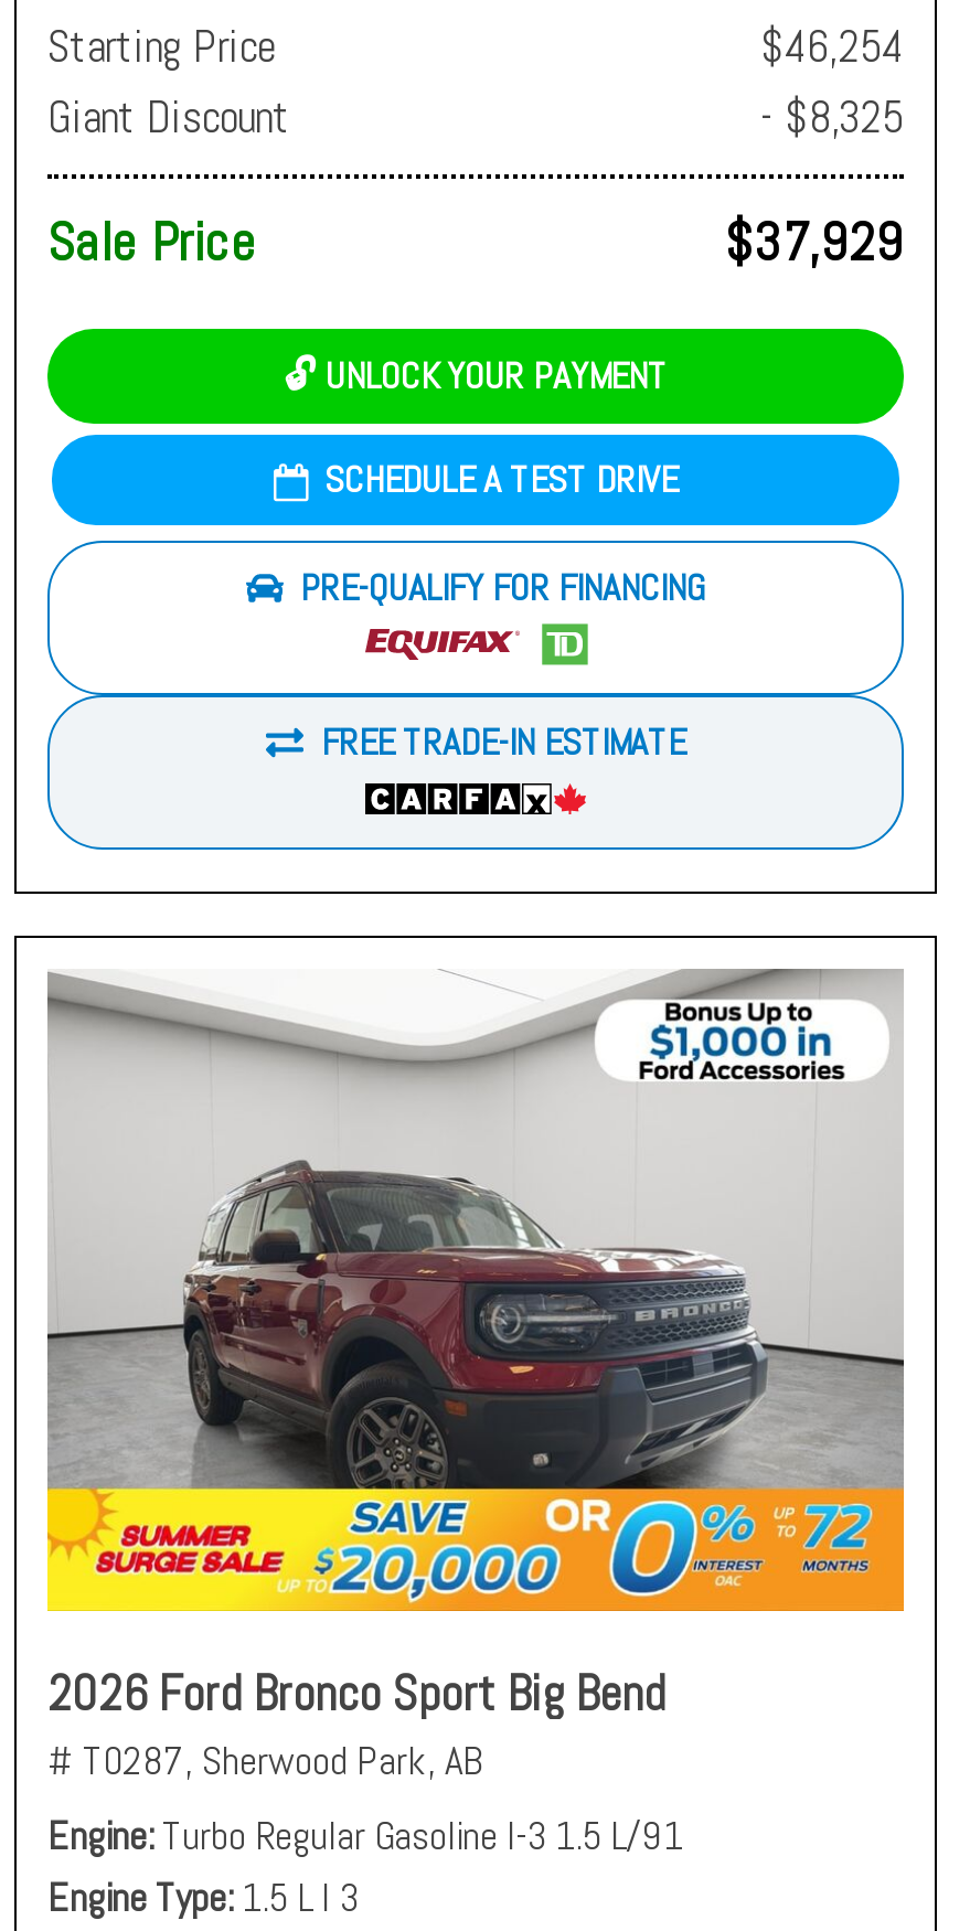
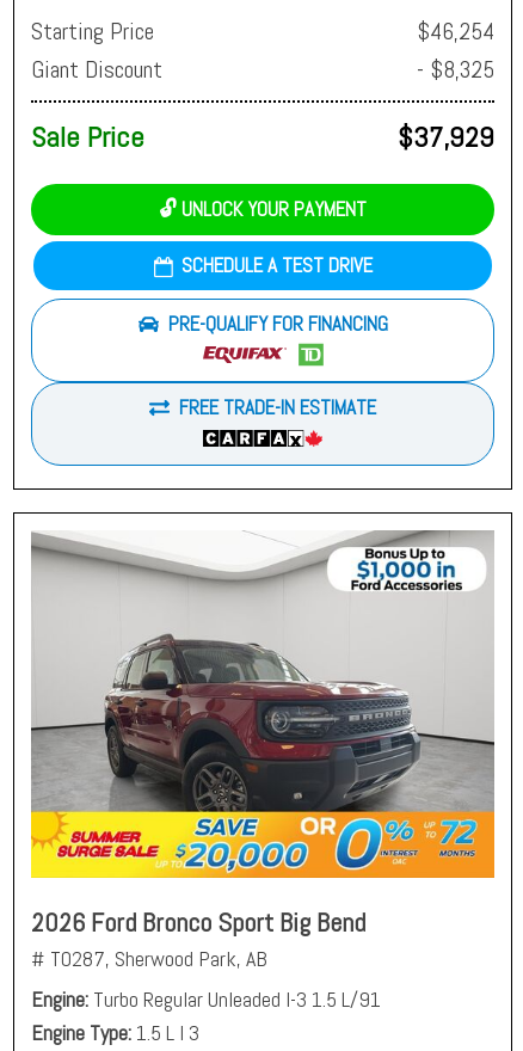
[47,1810,683,1860] Engine Turbo Regular Gasoline I-3 1.5 L/91 -> [31,985,381,1013] Engine Turbo Regular Unleaded I-3 1.5 L/91

